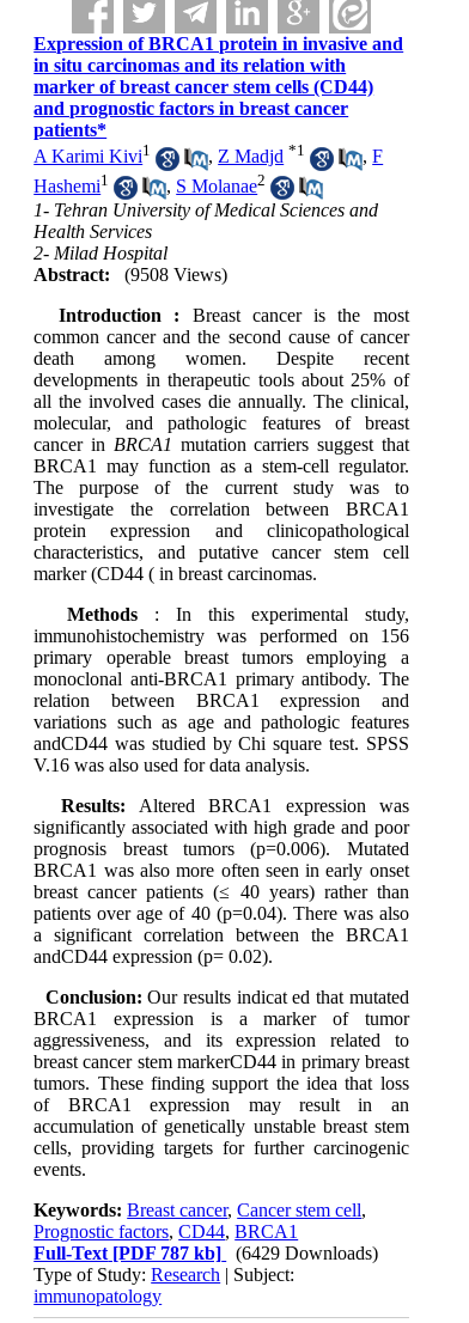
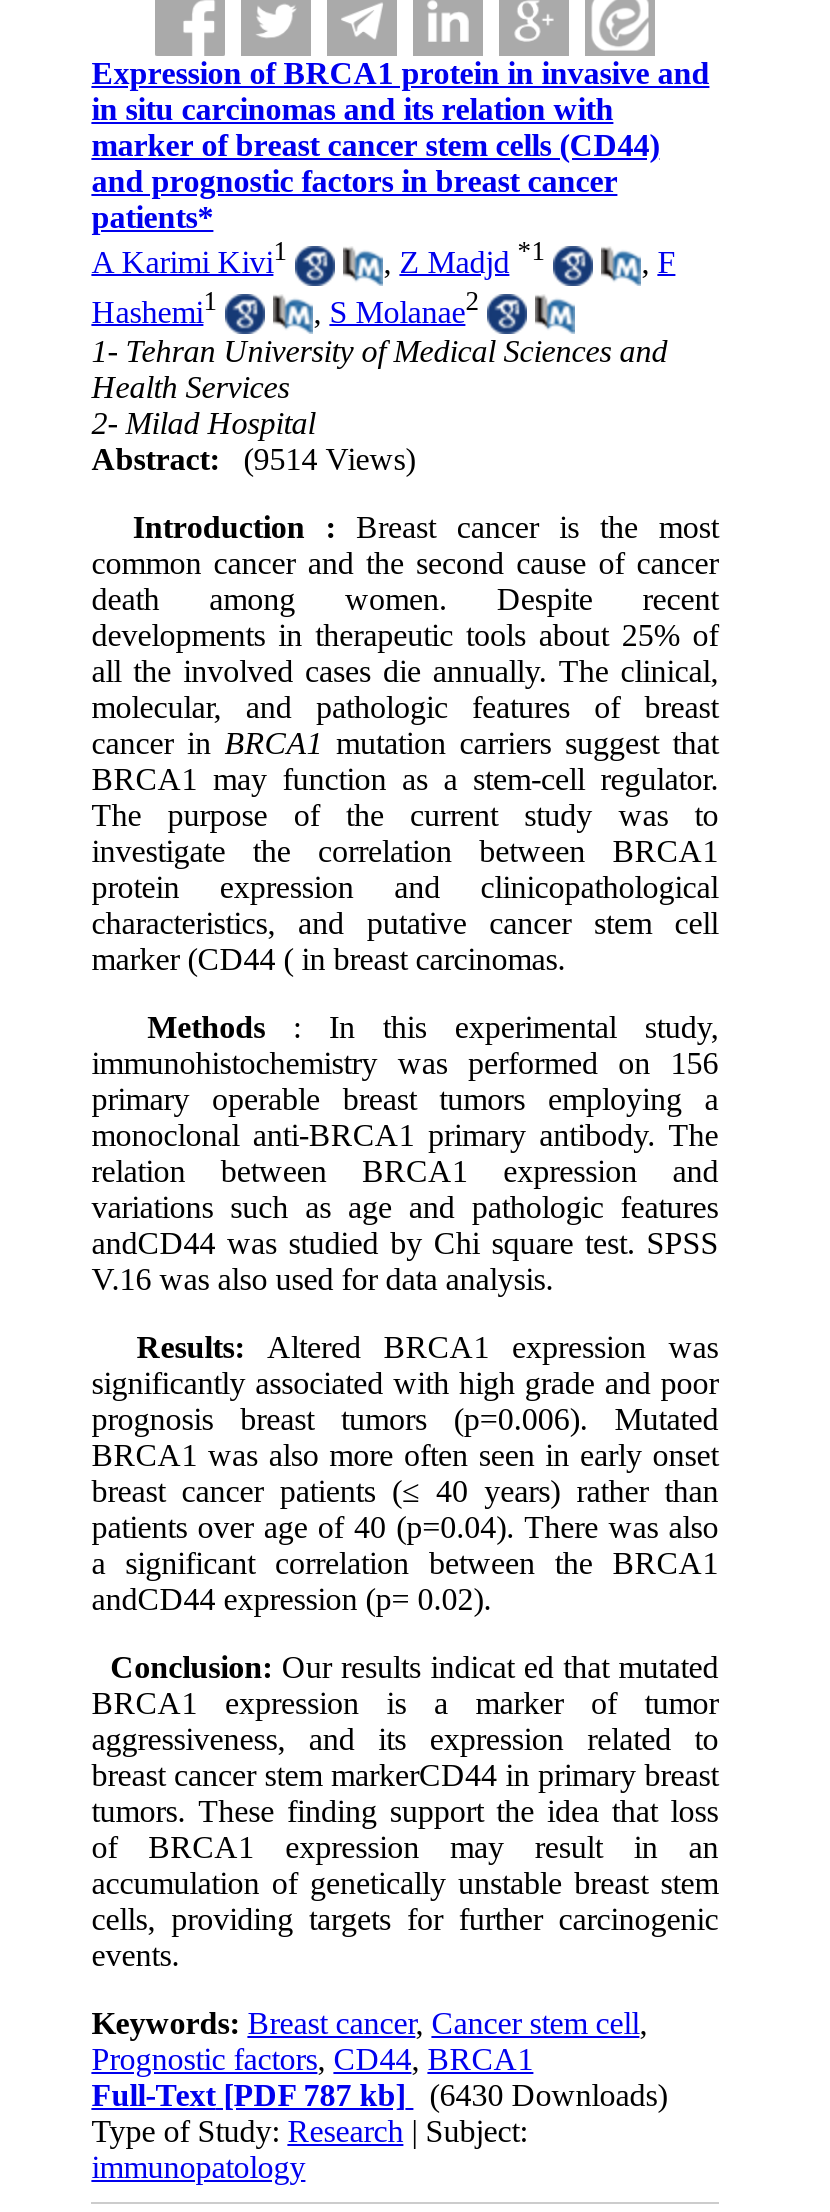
[34,265,228,285] Abstract: (9508 Views) -> [91,443,415,477] Abstract: (9514 Views)
[34,1243,378,1264] Full-Text [PDF 787 kb] (6429 Downloads) -> [91,2079,667,2113] Full-Text [PDF 787 kb] (6430 Downloads)

